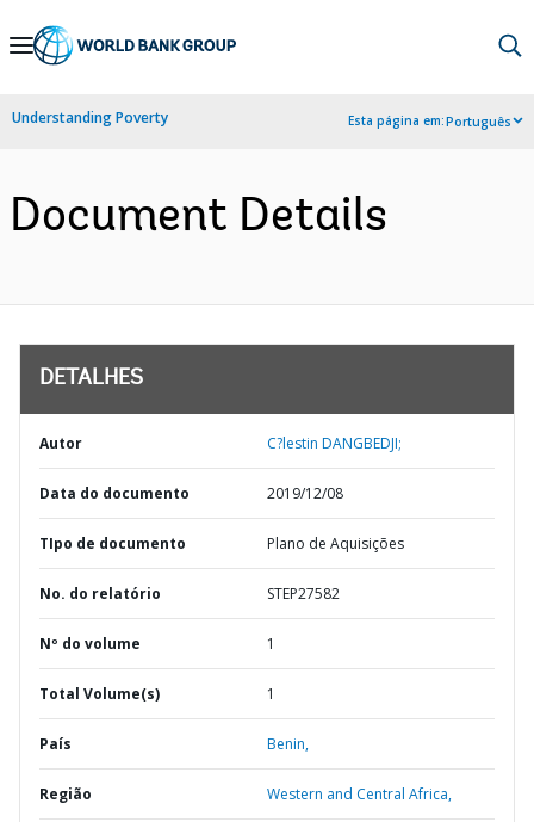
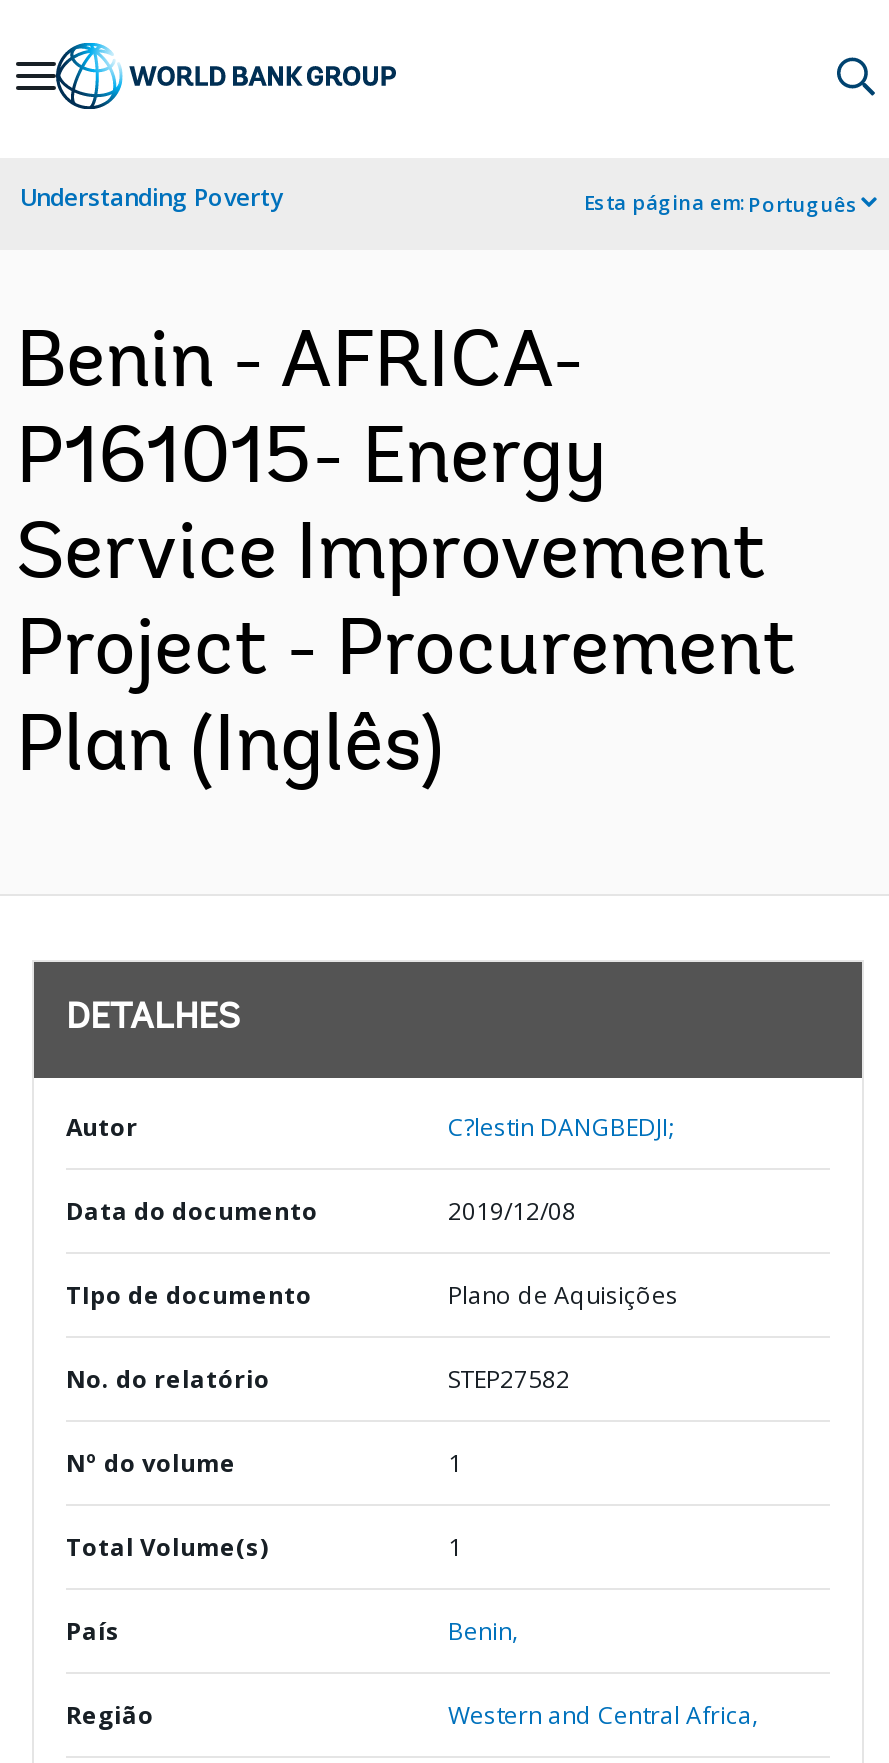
[10,194,387,242] Document Details -> [16,326,796,790] Benin - AFRICA- | P161015- Energy | Service Improvement | Project - Procurement | Plan (Inglês)

